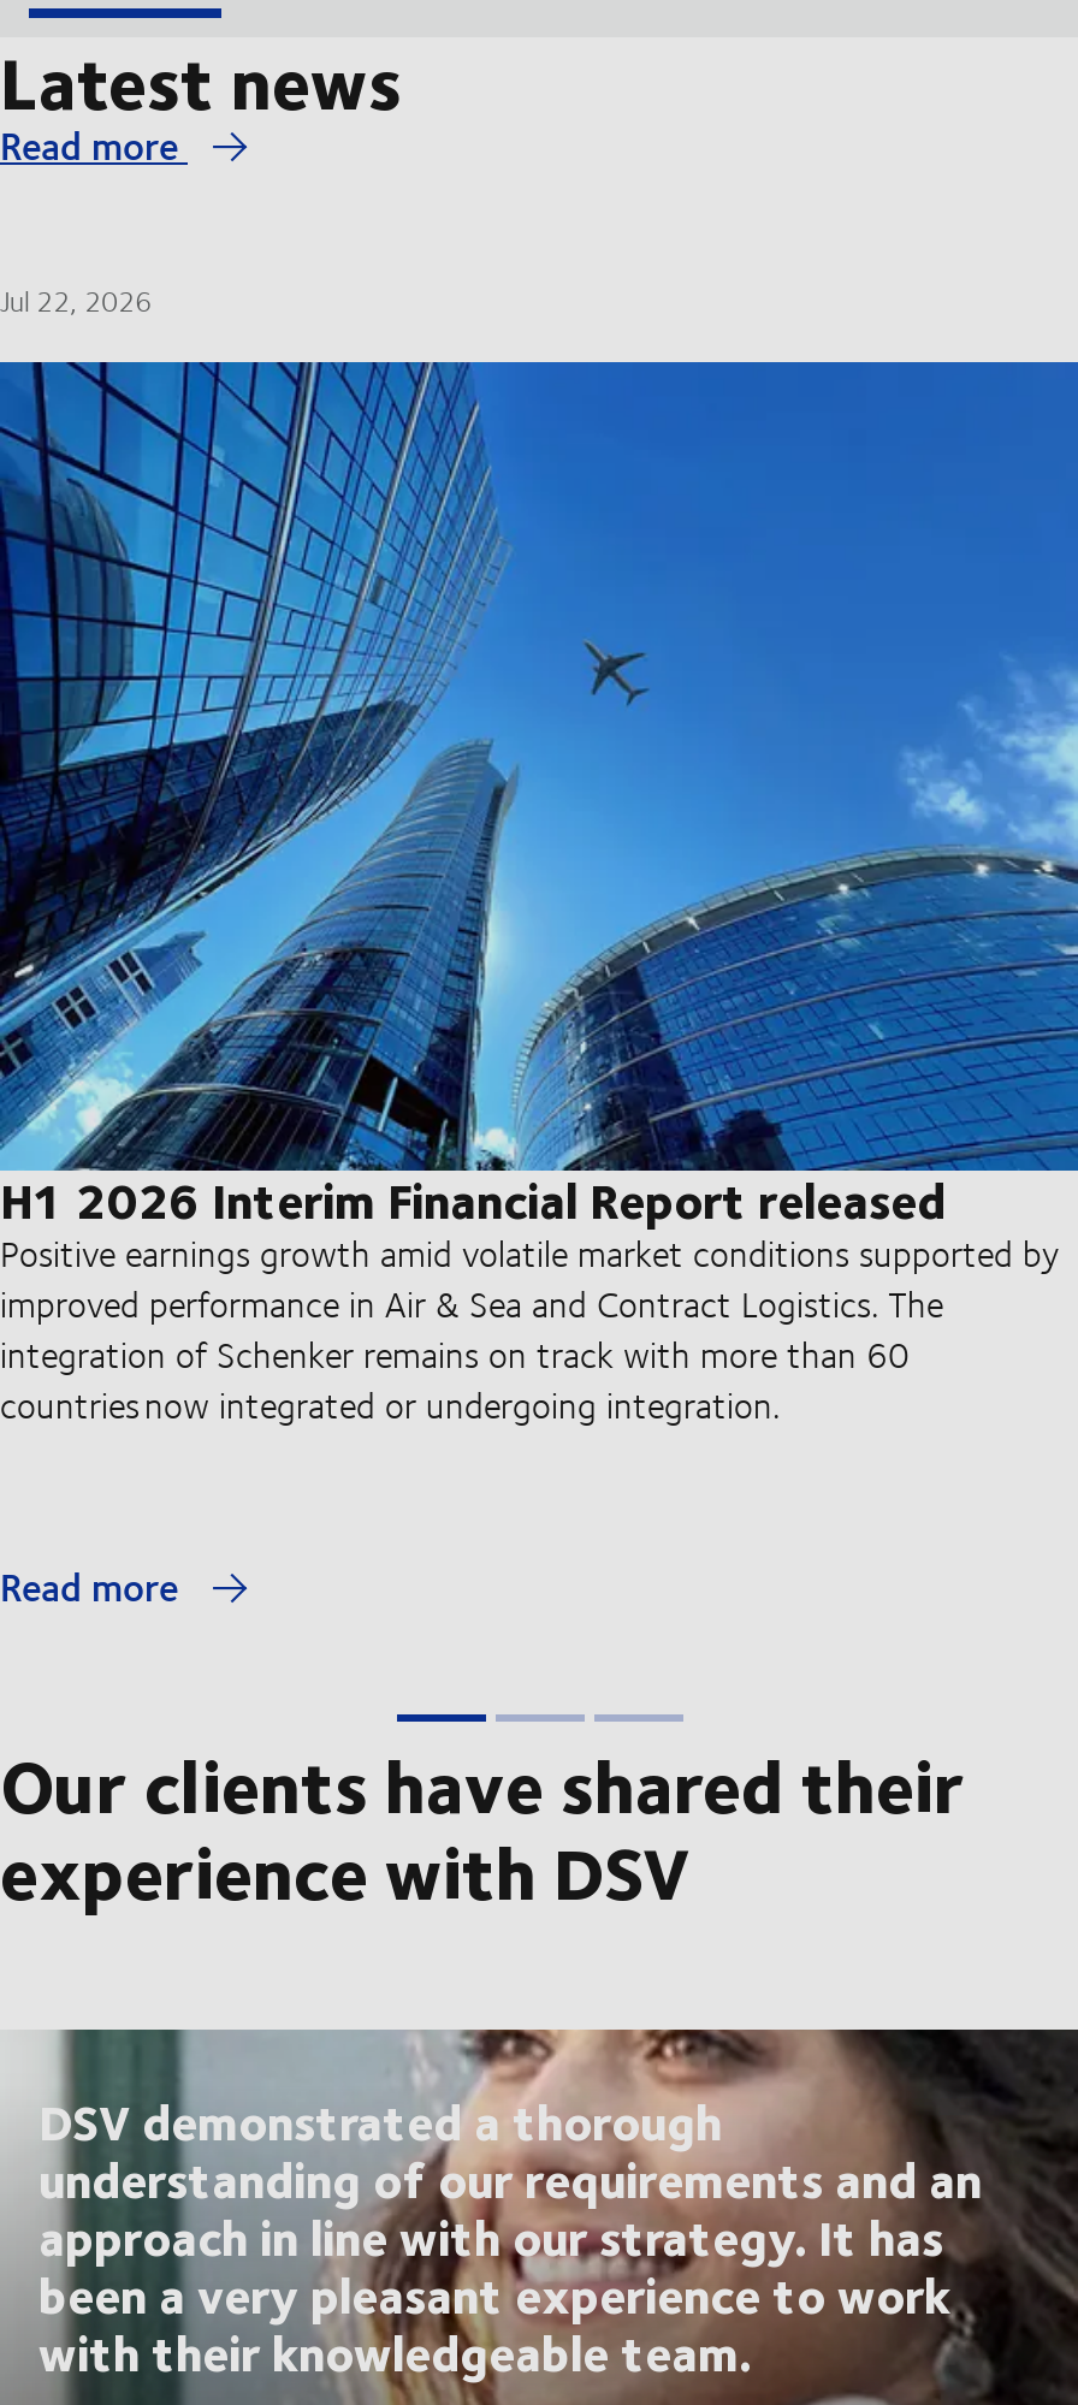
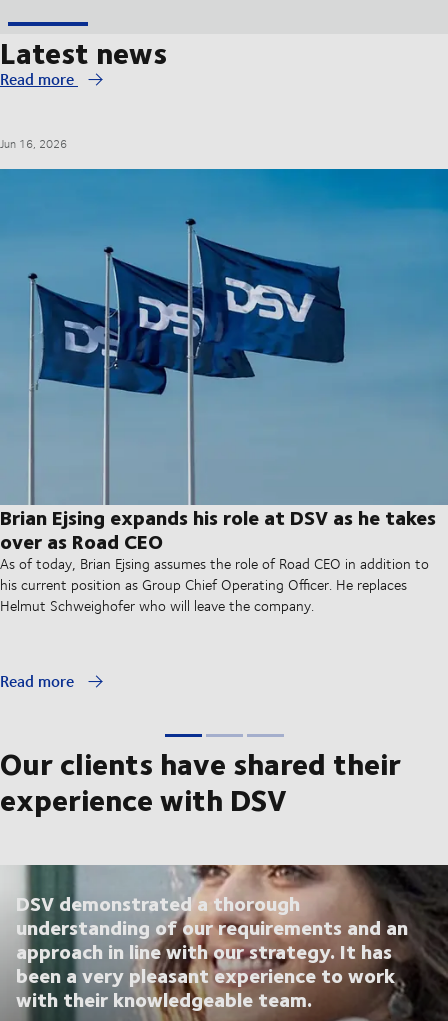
[0,280,152,321] Jul 22, 2026 -> [0,135,67,152] Jun 16, 2026
[0,360,1071,1431] [image] | H1 2026 Interim Financial Report released | Positive earnings growth amid volatile market conditions supported by | improved performance in Air & Sea and Contract Logistics. The | integration of Schenker remains on track with more than 60 | countries now integrated or undergoing integration. -> [0,168,445,616] [image] | Brian Ejsing expands his role at DSV as he takes | over as Road CEO | As of today, Brian Ejsing assumes the role of Road CEO in addition to | his current position as Group Chief Operating Officer. He replaces | Helmut Schweighofer who will leave the company.

